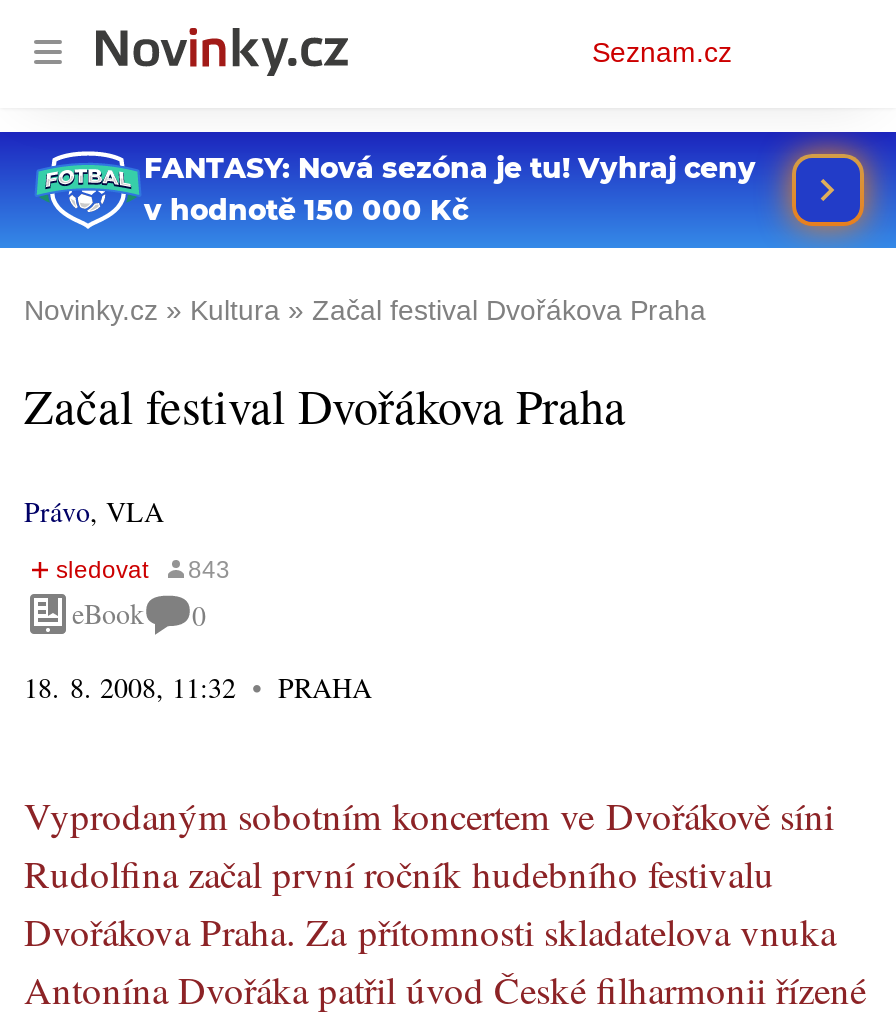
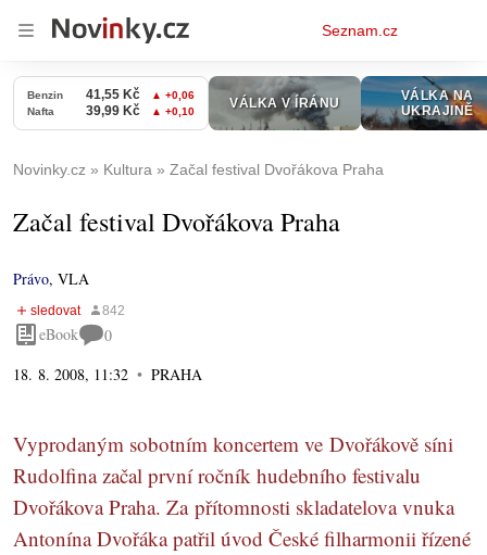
[6,130,890,250] [image] -> [3,74,484,136] [image]

